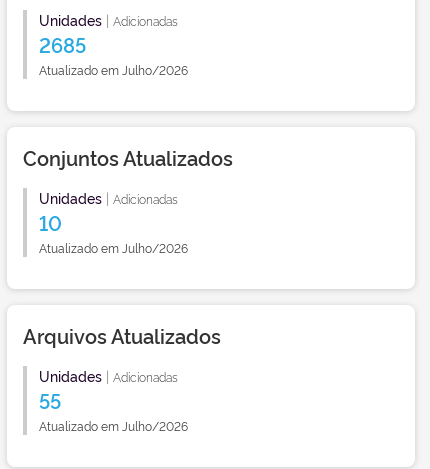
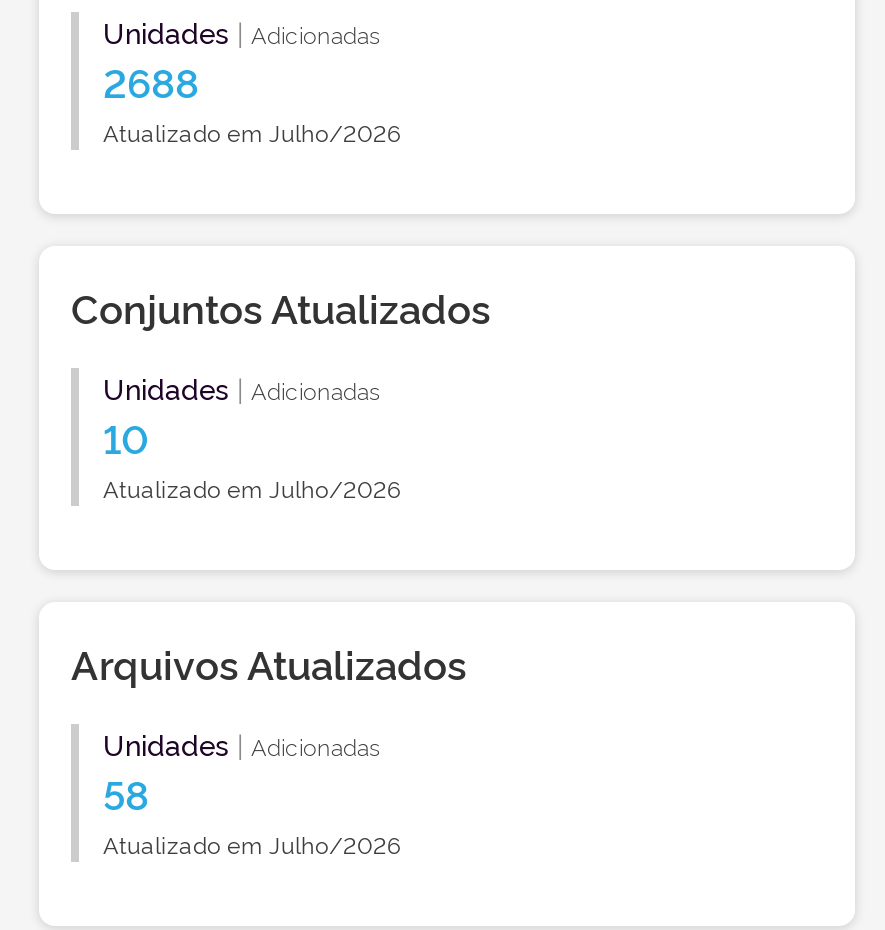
[39,29,86,57] 2685 -> [103,51,199,107] 2688
[39,385,61,413] 55 -> [103,763,149,819] 58

